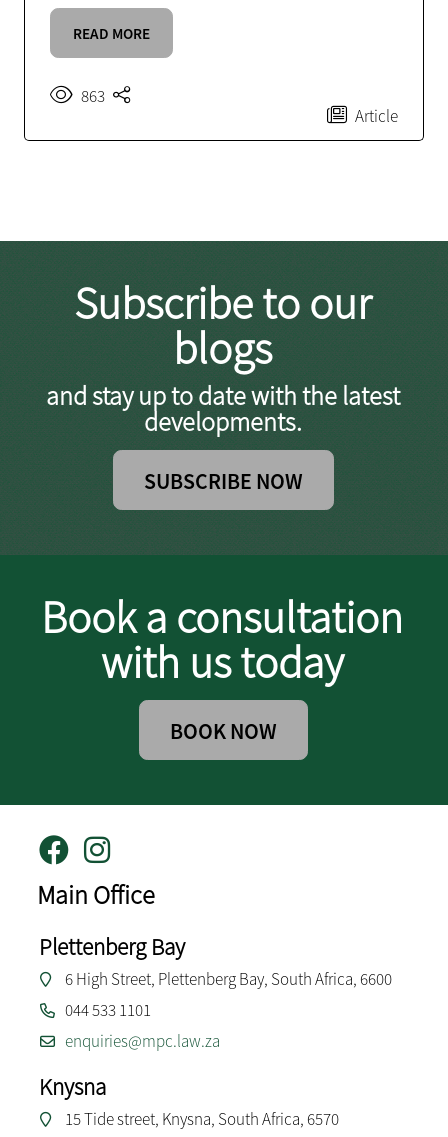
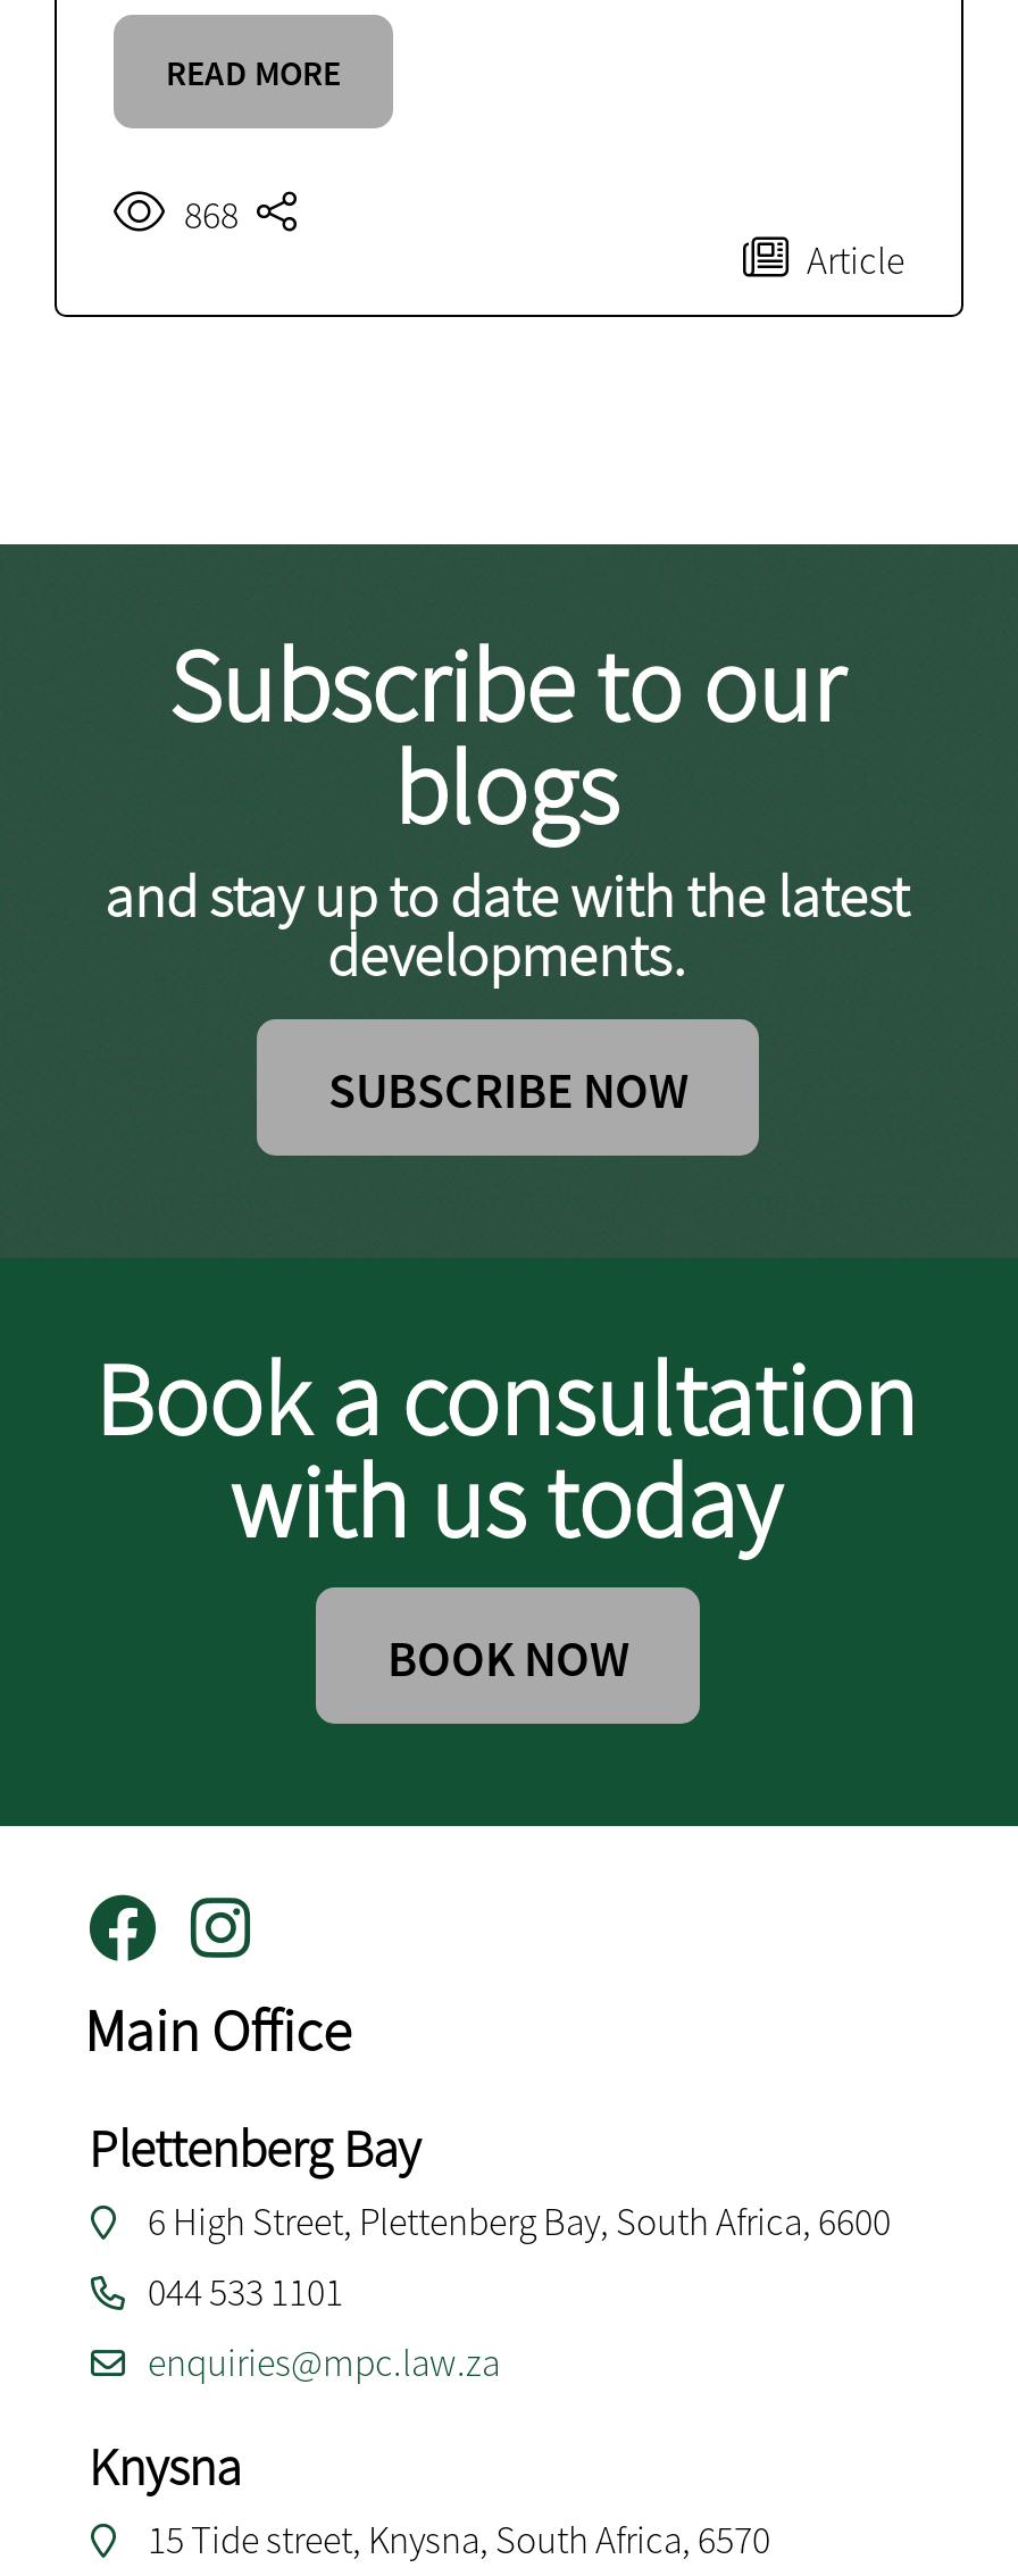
[81,85,105,107] 863 -> [184,190,239,240] 868

